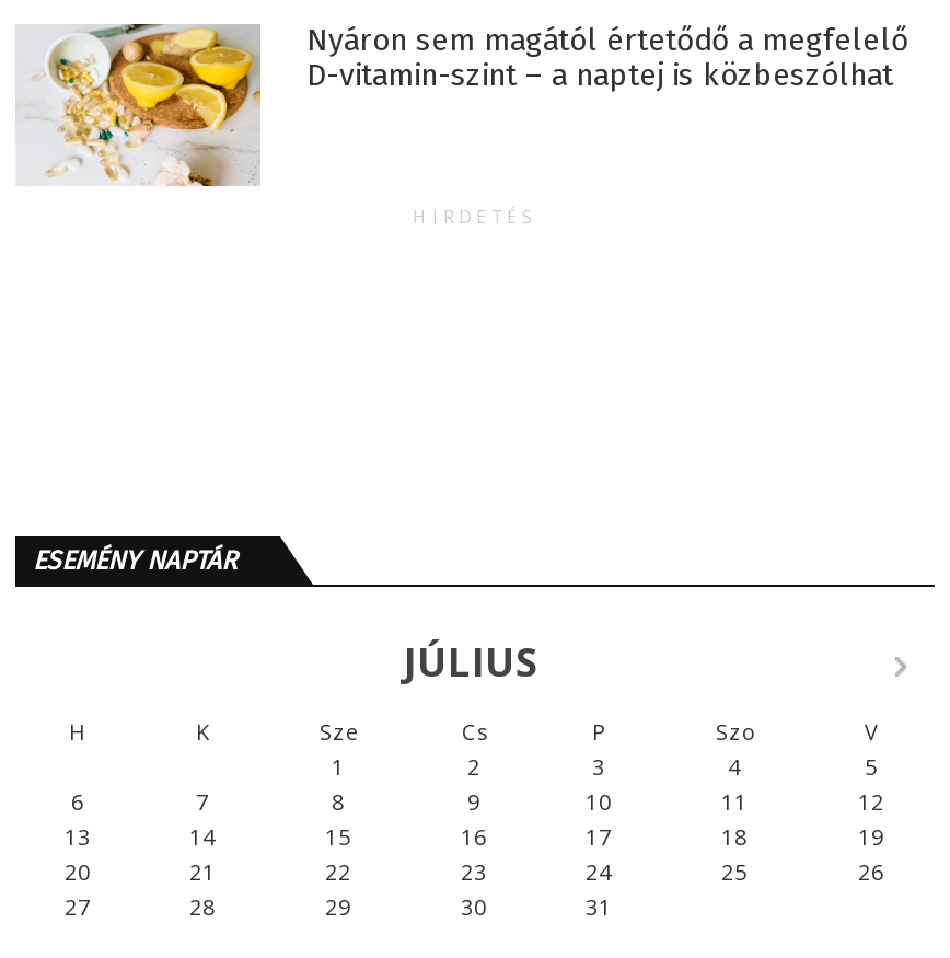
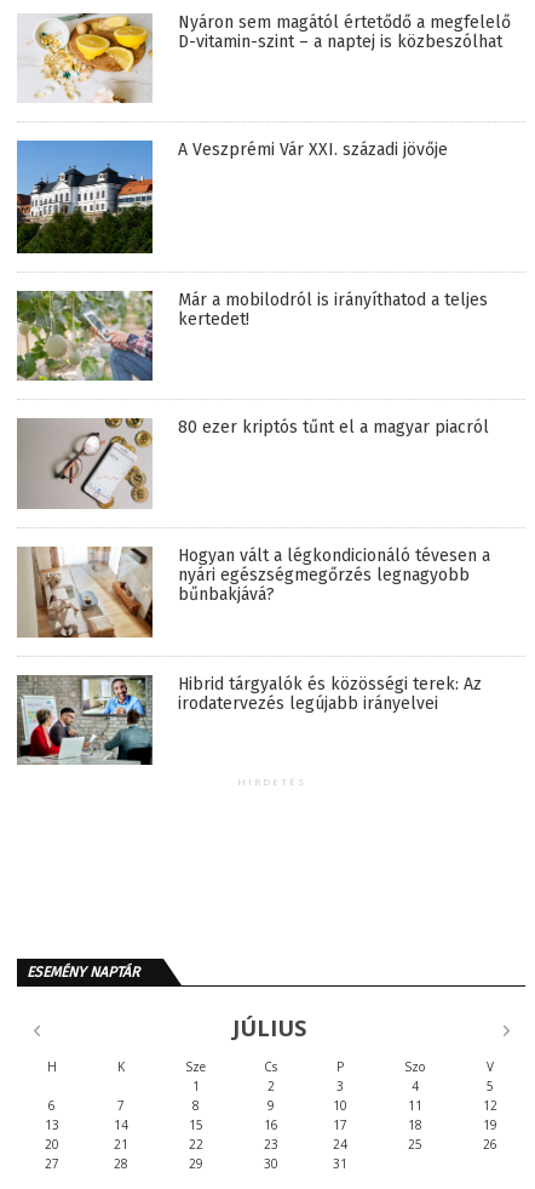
none -> [16,139,448,255] [image] | A Veszprémi Vár XXI. századi jövője
none -> [16,289,488,382] [image] | Már a mobilodról is irányíthatod a teljes | kertedet!
none -> [16,417,489,510] [image] | 80 ezer kriptós tűnt el a magyar piacról
none -> [16,545,490,639] [image] | Hogyan vált a légkondicionáló tévesen a | nyári egészségmegőrzés legnagyobb | bűnbakjává?
none -> [16,674,482,766] [image] | Hibrid tárgyalók és közösségi terek: Az | irodatervezés legújabb irányelvei

